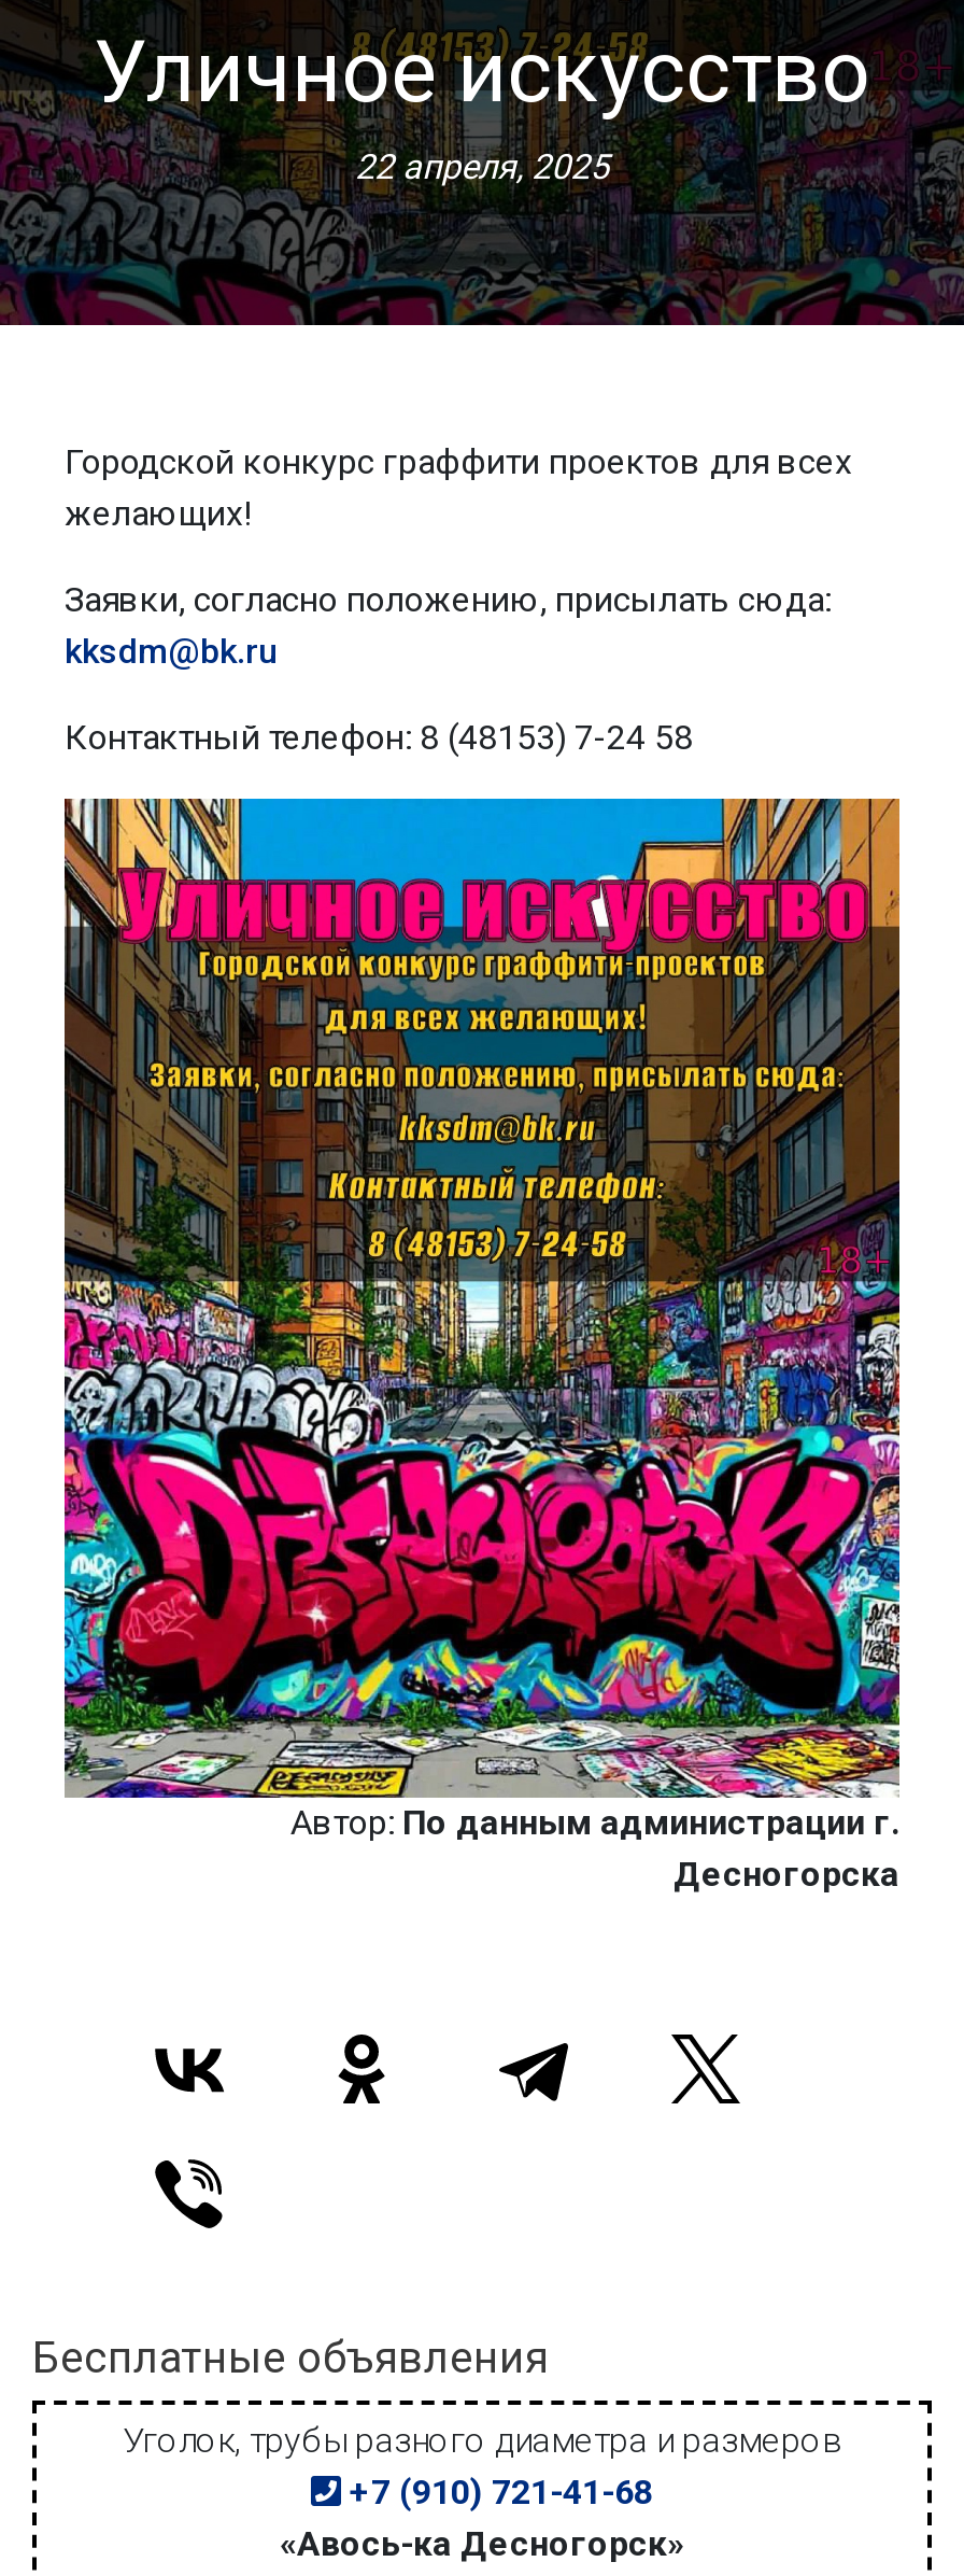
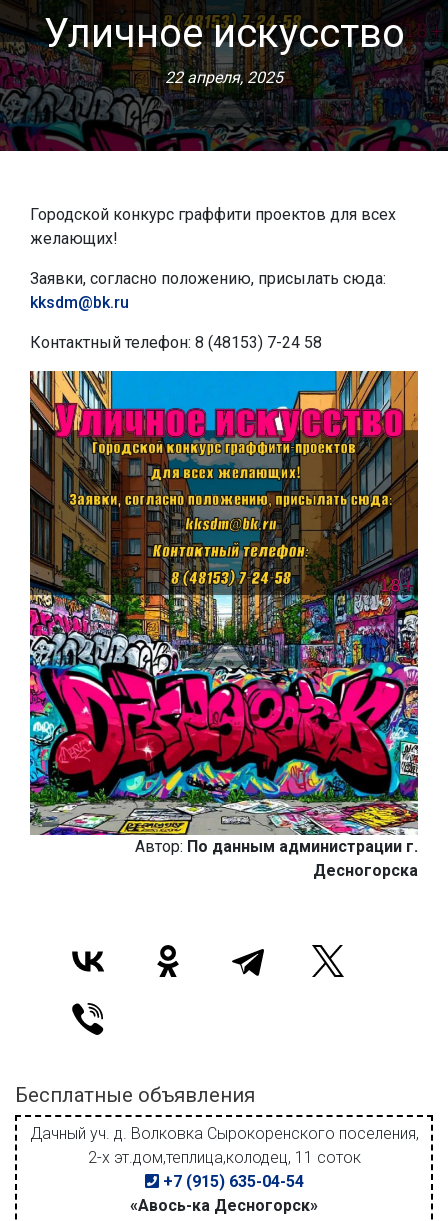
[123,2420,841,2513] Уголок, трубы разного диаметра и размеров | +7 (910) 721-41-68 -> [29,1124,418,1191] Дачный уч. д. Волковка Сырокоренского поселения, | 2-х эт.дом,теплица,колодец, 11 соток | +7 (915) 635-04-54

